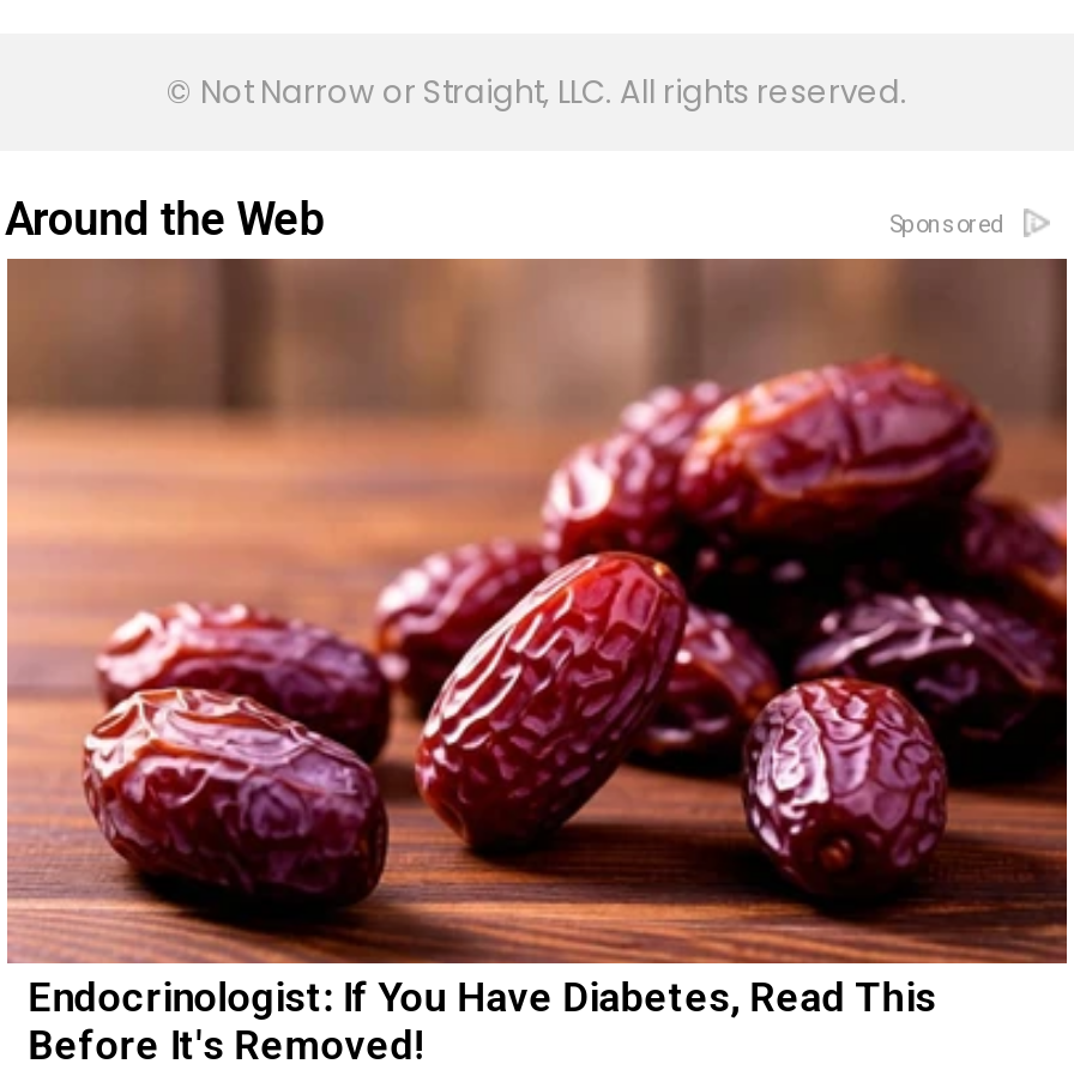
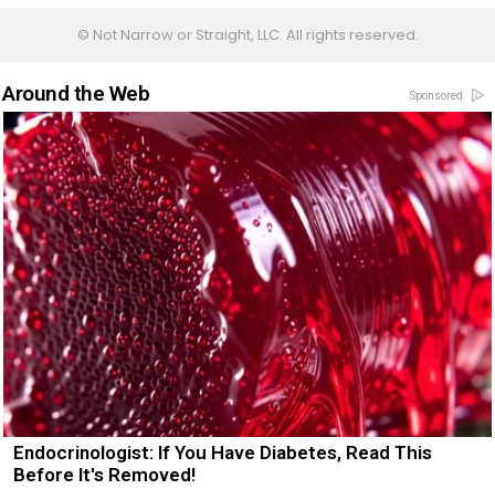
[7,256,1067,966] [image] -> [3,111,492,438] [image]

